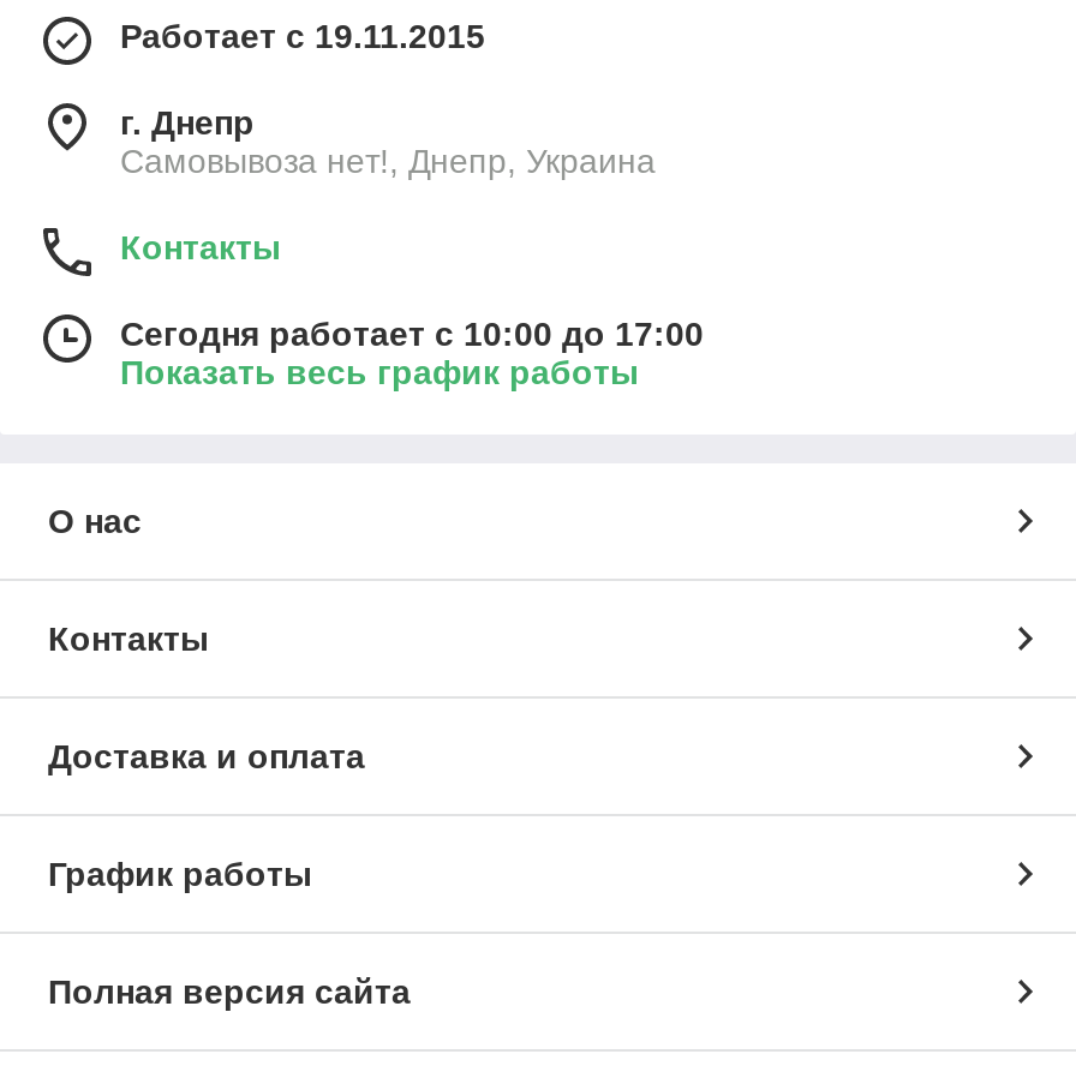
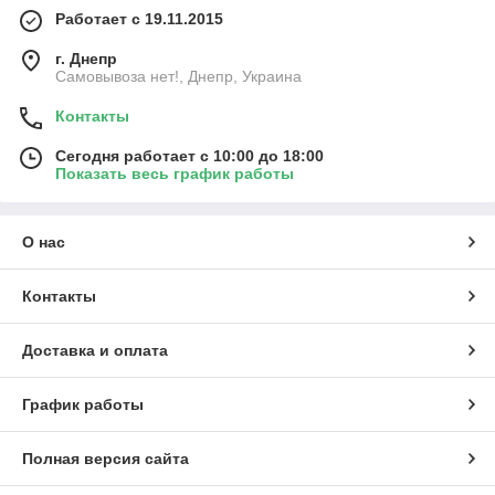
[120,315,704,353] Сегодня работает с 10:00 до 17:00 -> [55,147,324,165] Сегодня работает с 10:00 до 18:00

